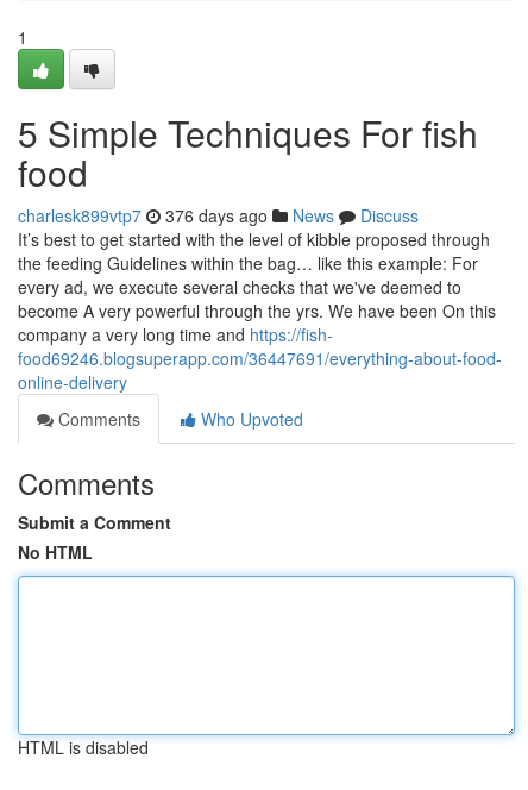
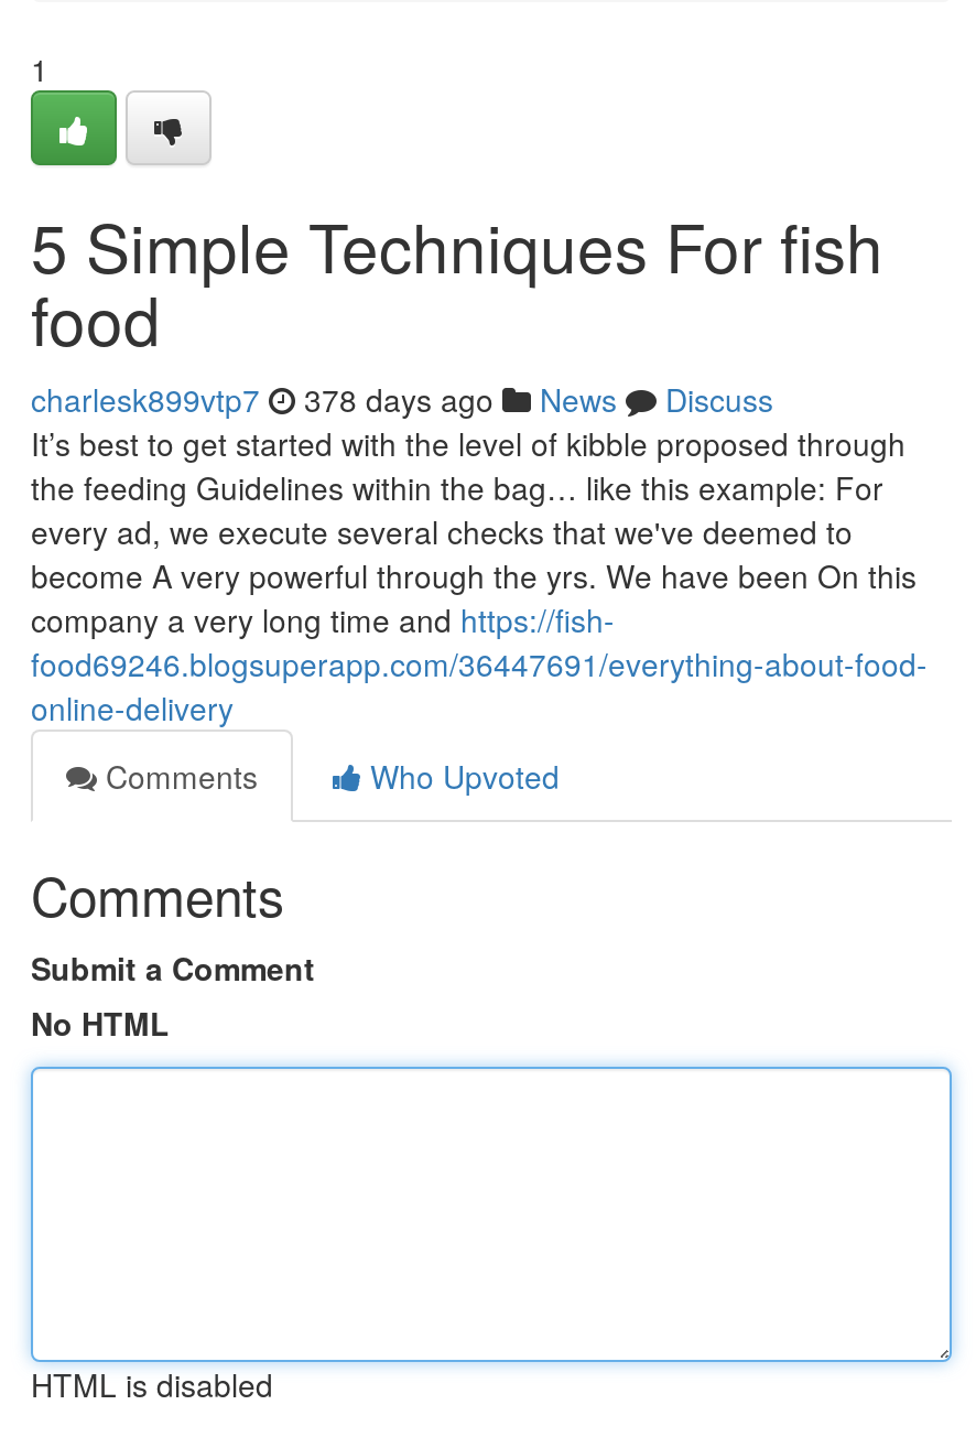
[18,203,419,227] charlesk899vtp7 376 days ago News Discuss -> [31,377,773,421] charlesk899vtp7 378 days ago News Discuss

